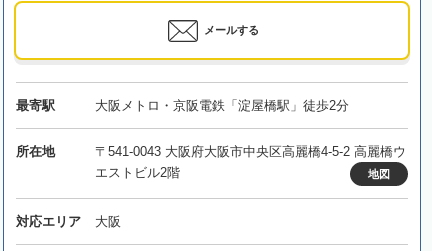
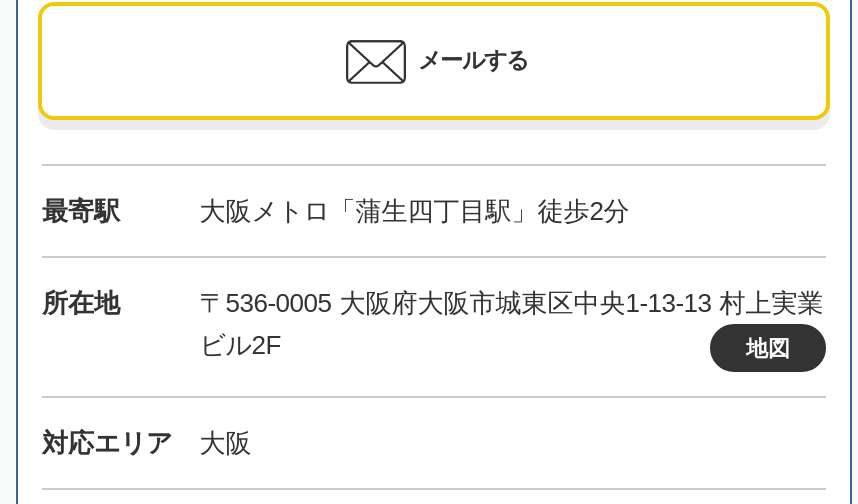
[95,98,349,113] 大阪メトロ・京阪電鉄「淀屋橋駅」徒歩2分 -> [199,197,629,227] 大阪メトロ「蒲生四丁目駅」徒歩2分
[95,144,406,180] 〒541-0043 大阪府大阪市中央区高麗橋4-5-2 高麗橋ウ | エストビル2階 -> [199,289,823,361] 〒536-0005 大阪府大阪市城東区中央1-13-13 村上実業 | ビル2F

